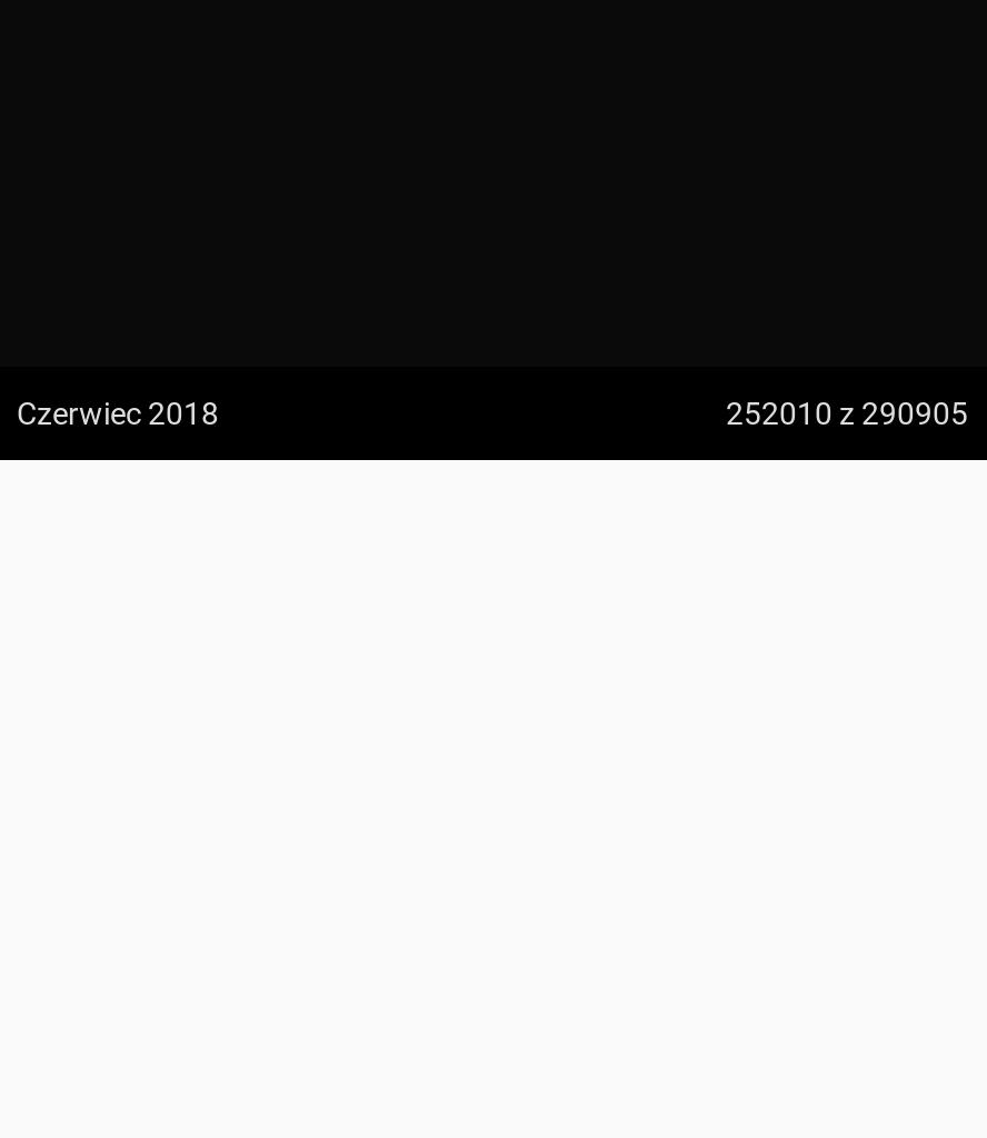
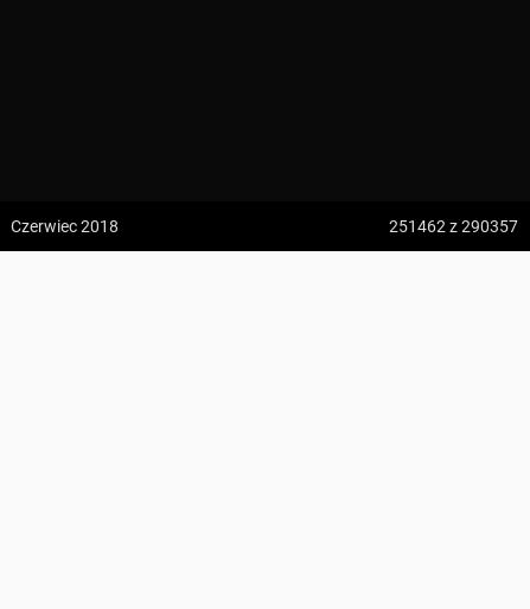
[726,396,968,431] 252010 z 290905 -> [389,217,518,236] 251462 z 290357

